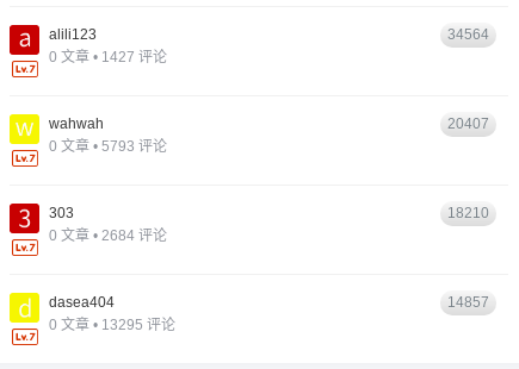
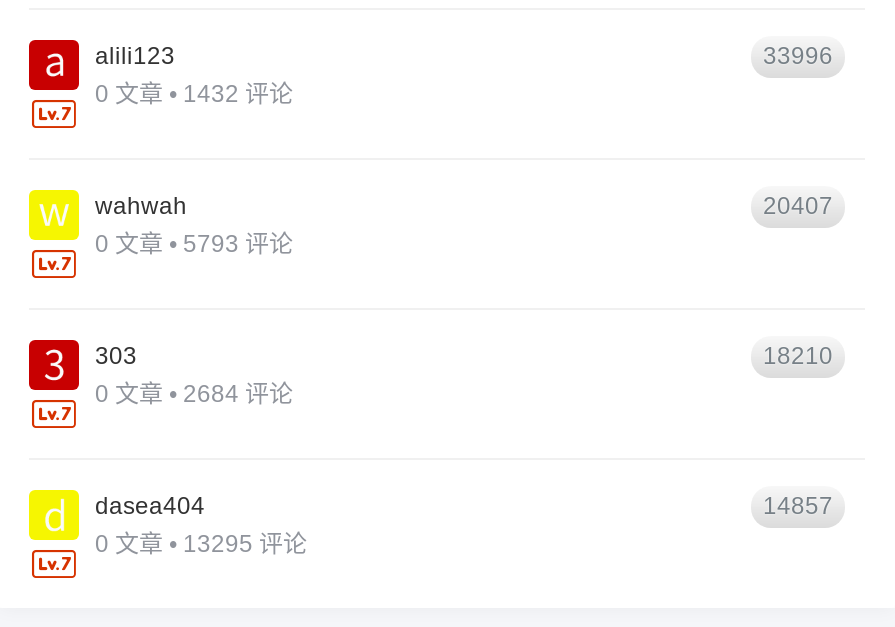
[447,26,489,43] 34564 -> [763,42,833,70] 33996
[49,49,167,66] 0 文章 • 1427 评论 -> [95,80,293,108] 0 文章 • 1432 评论

